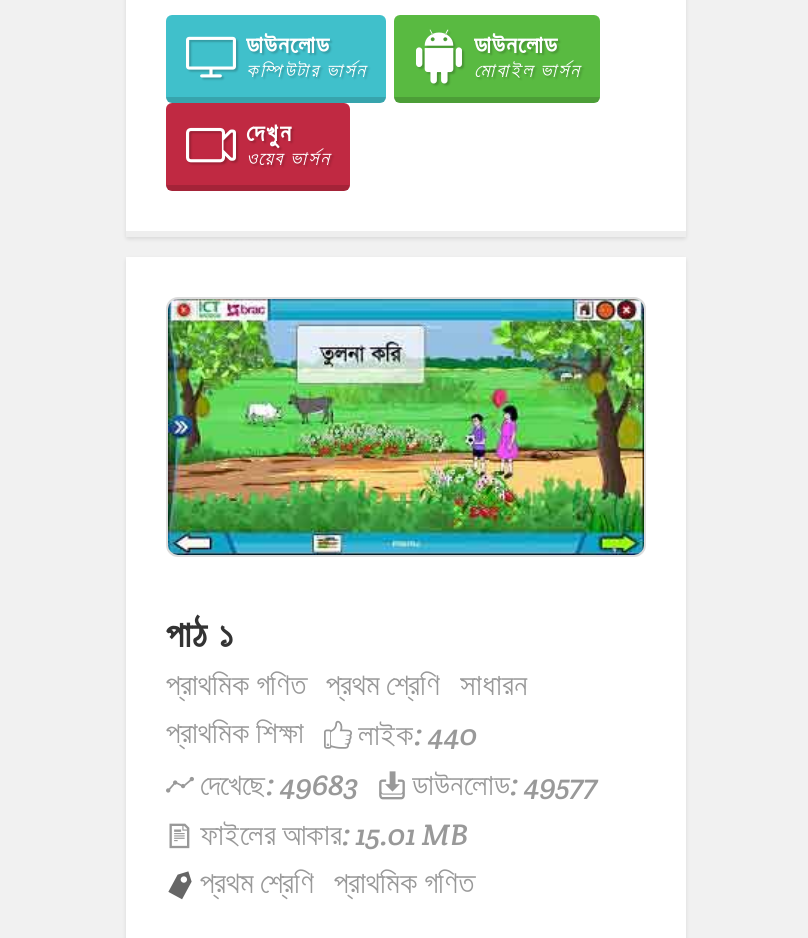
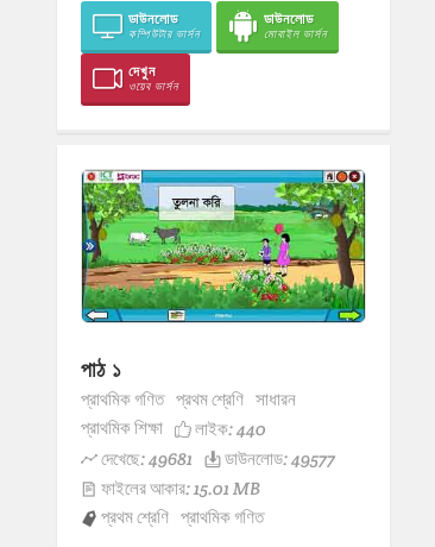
[200,765,598,803] দেখেছে: 49683 ডাউনলোড: 49577 -> [101,447,335,470] দেখেছে: 49681 ডাউনলোড: 49577

